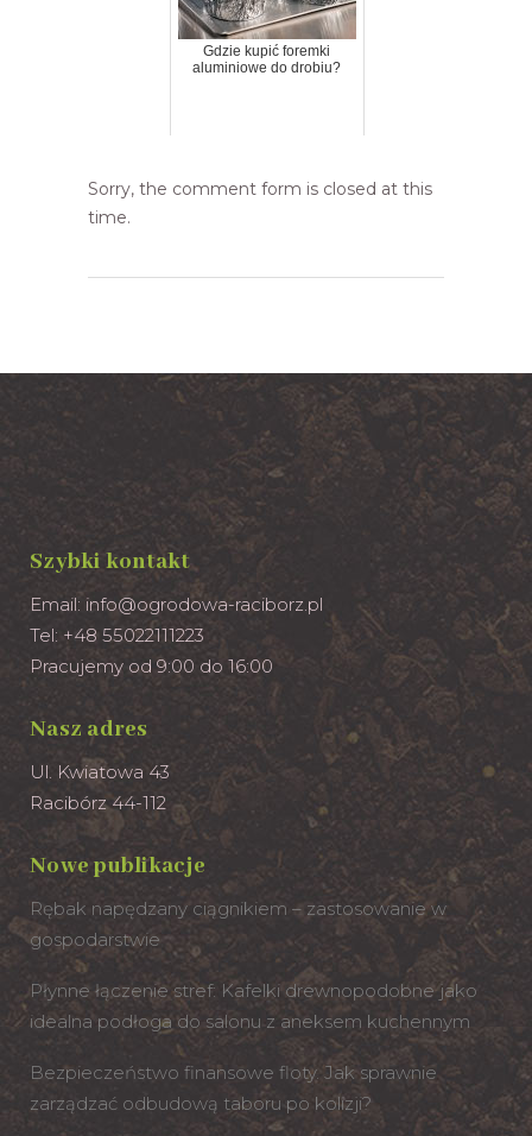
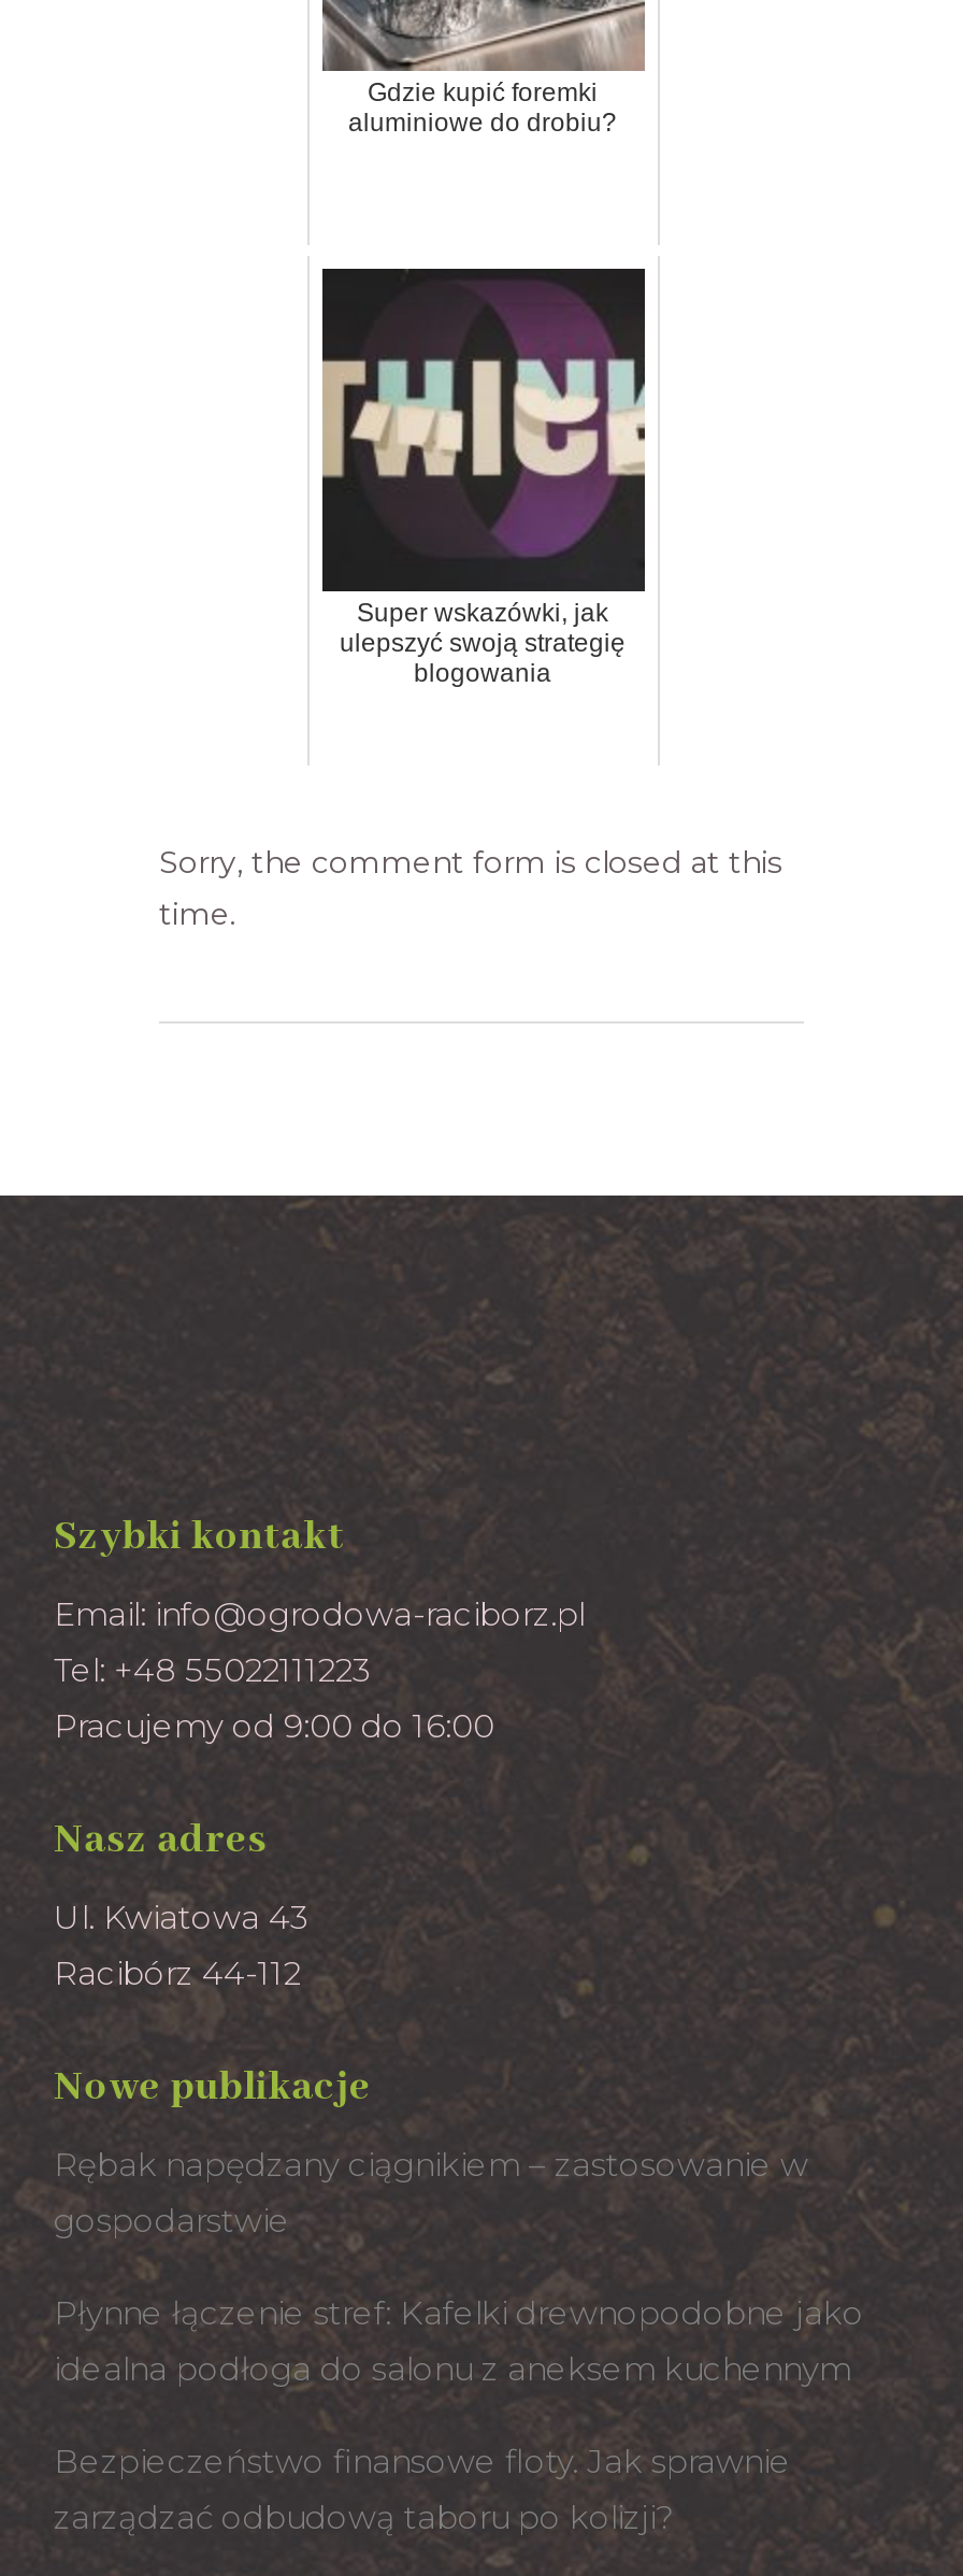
none -> [322,267,647,688] [image] | Super wskazówki, jak | ulepszyć swoją strategię | blogowania

